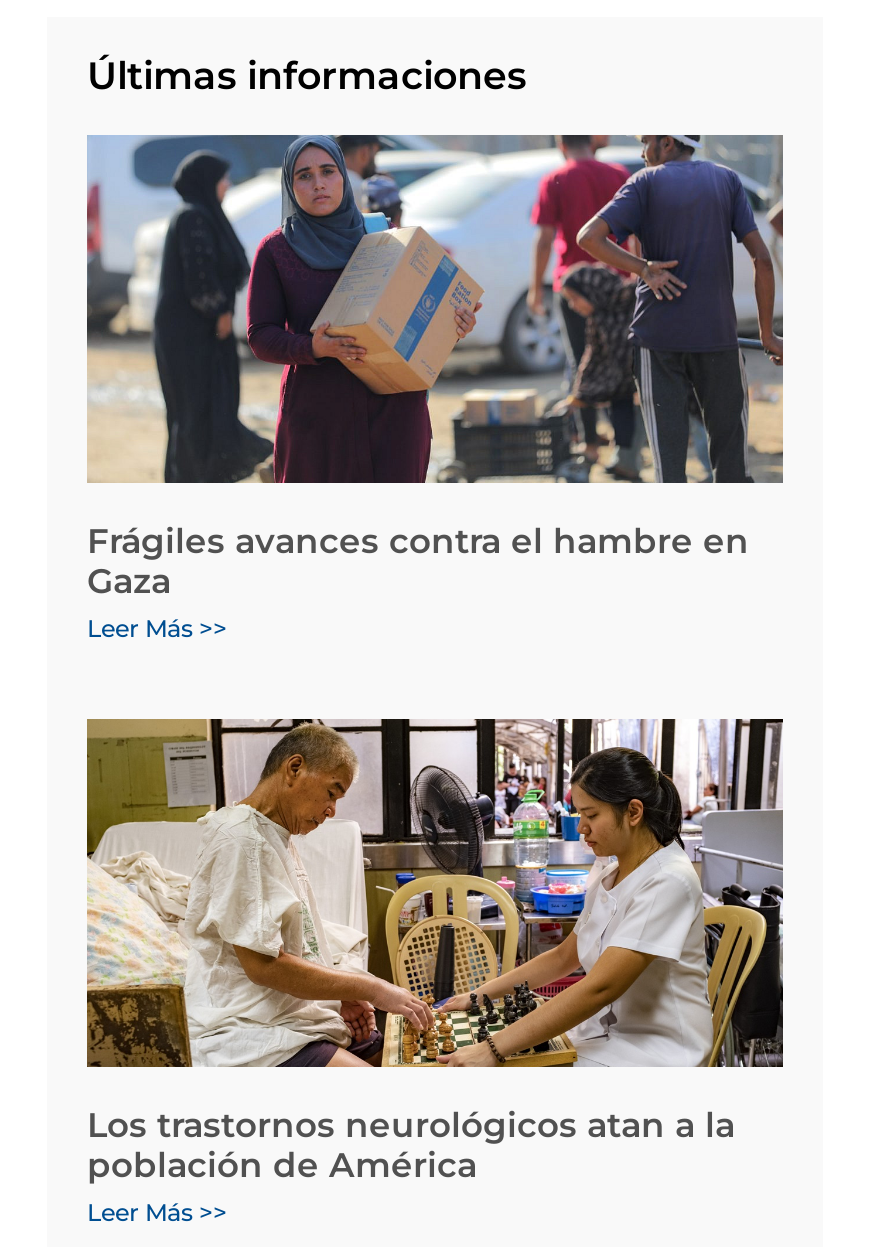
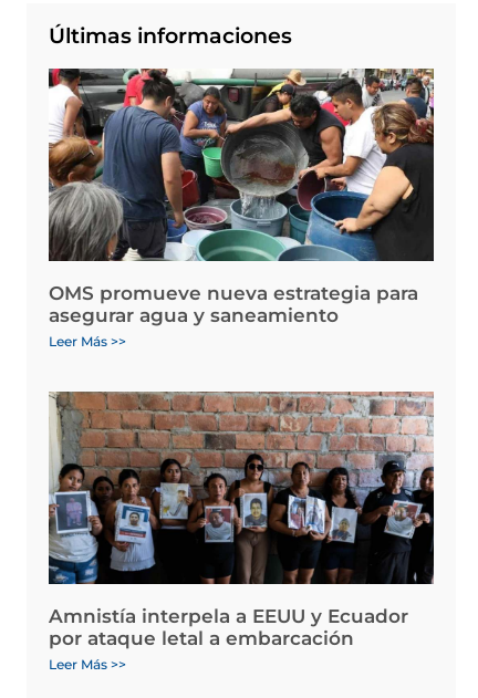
[85,133,785,600] [image] | Frágiles avances contra el hambre en | Gaza -> [48,67,435,326] [image] | OMS promueve nueva estrategia para | asegurar agua y saneamiento
[85,717,783,1184] [image] | Los trastornos neurológicos atan a la | población de América -> [48,390,435,649] [image] | Amnistía interpela a EEUU y Ecuador | por ataque letal a embarcación

